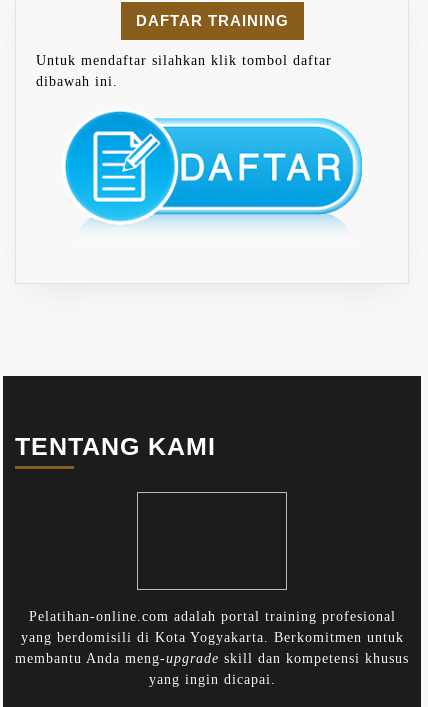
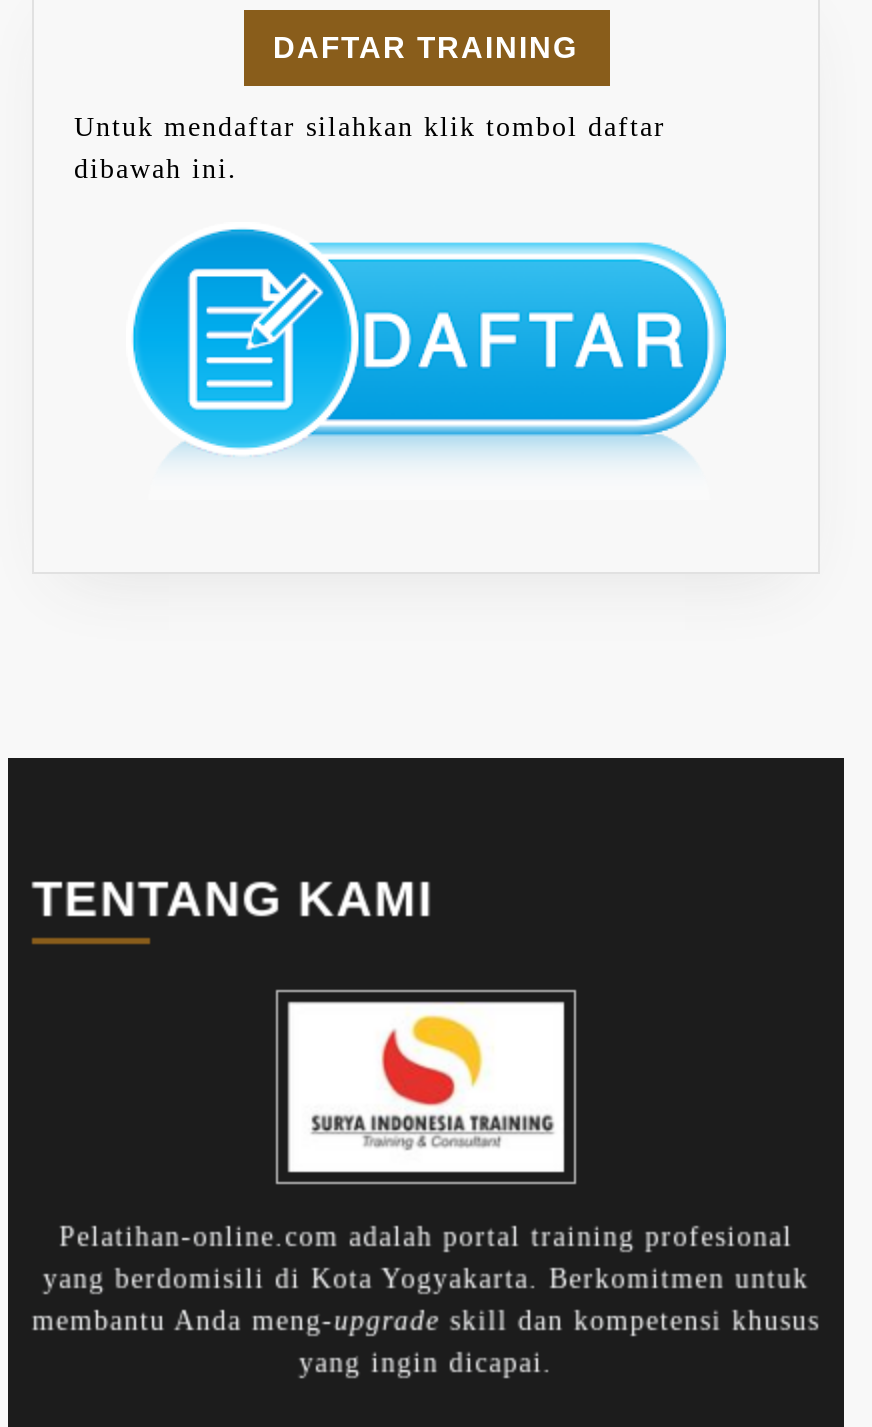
none -> [286,1000,566,1174] [image]

